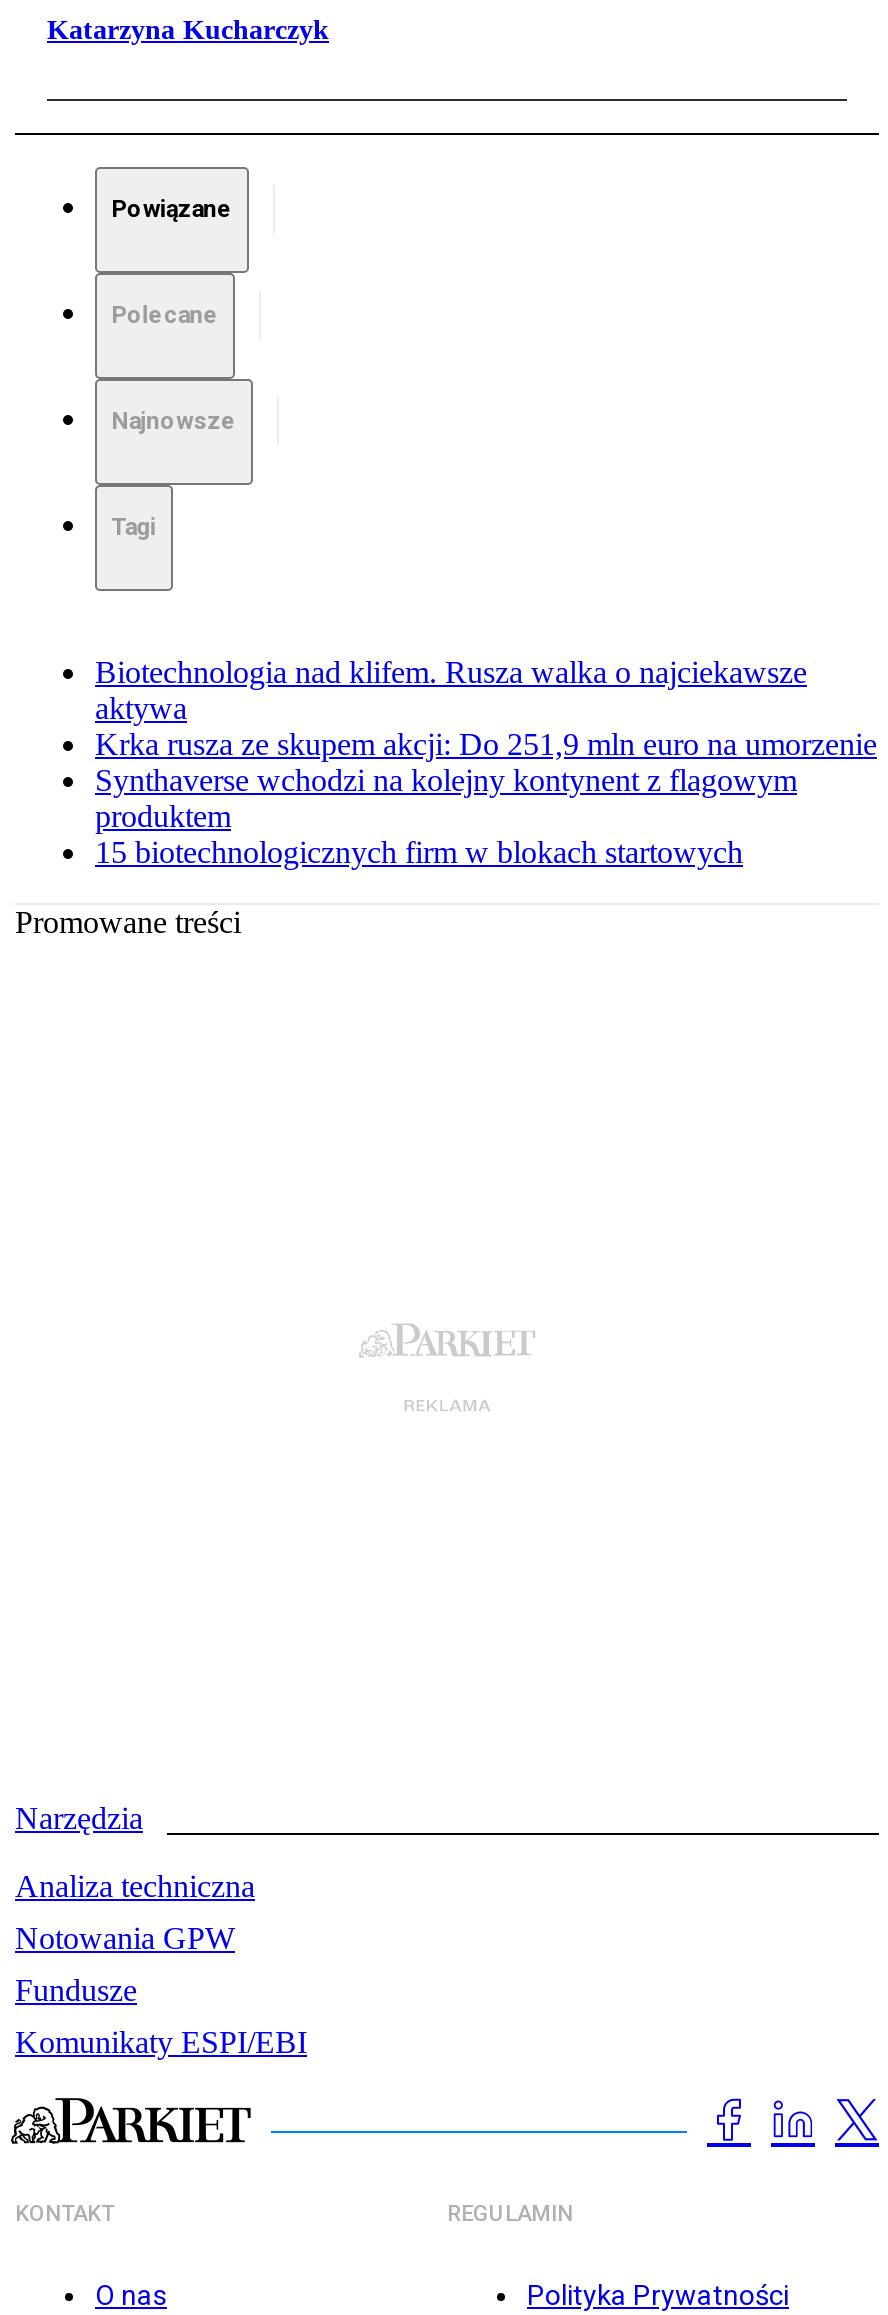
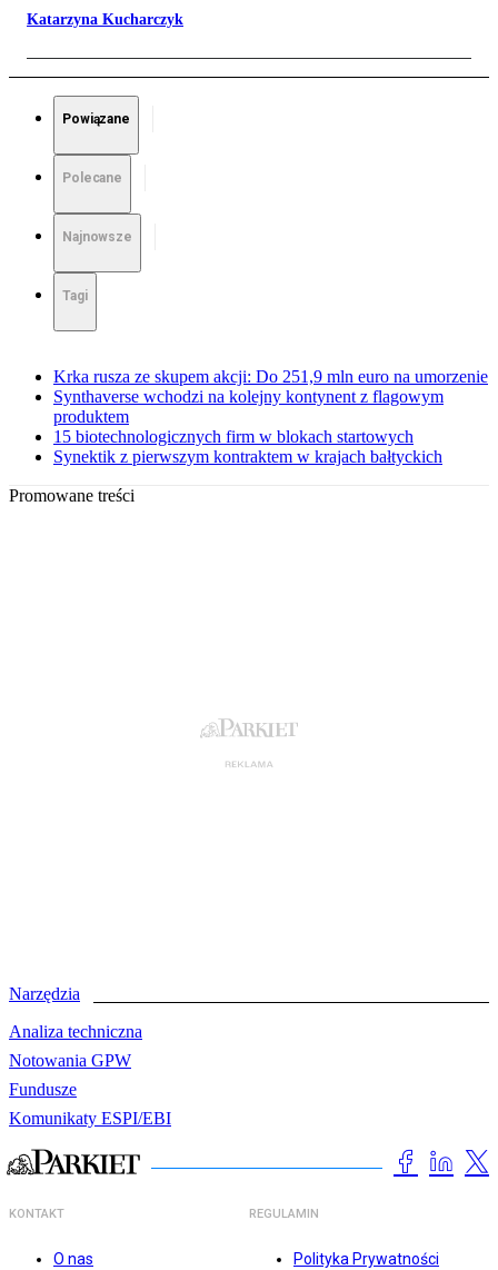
[95,655,807,725] Biotechnologia nad klifem. Rusza walka o najciekawsze | aktywa -> none
moved [95,727,877,869] -> [53,367,488,446]: Krka rusza ze skupem akcji: Do 251,9 mln euro na umorzenie | Synthaverse wchodzi na kolejny kontynent z flagowym | produktem | 15 biotechnologicznych firm w blokach startowych
none -> [53,447,442,466] Synektik z pierwszym kontraktem w krajach bałtyckich

